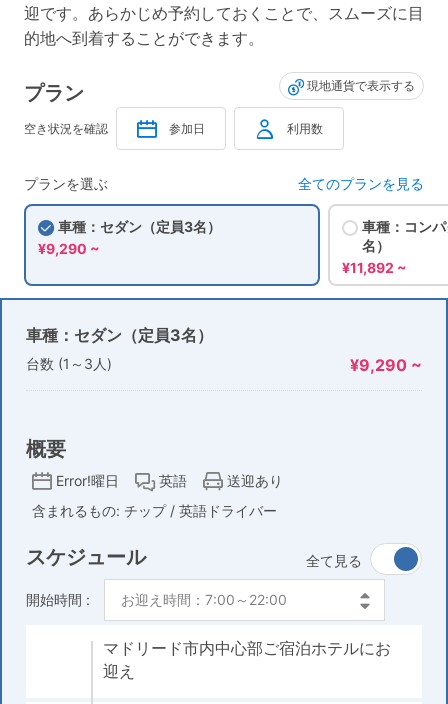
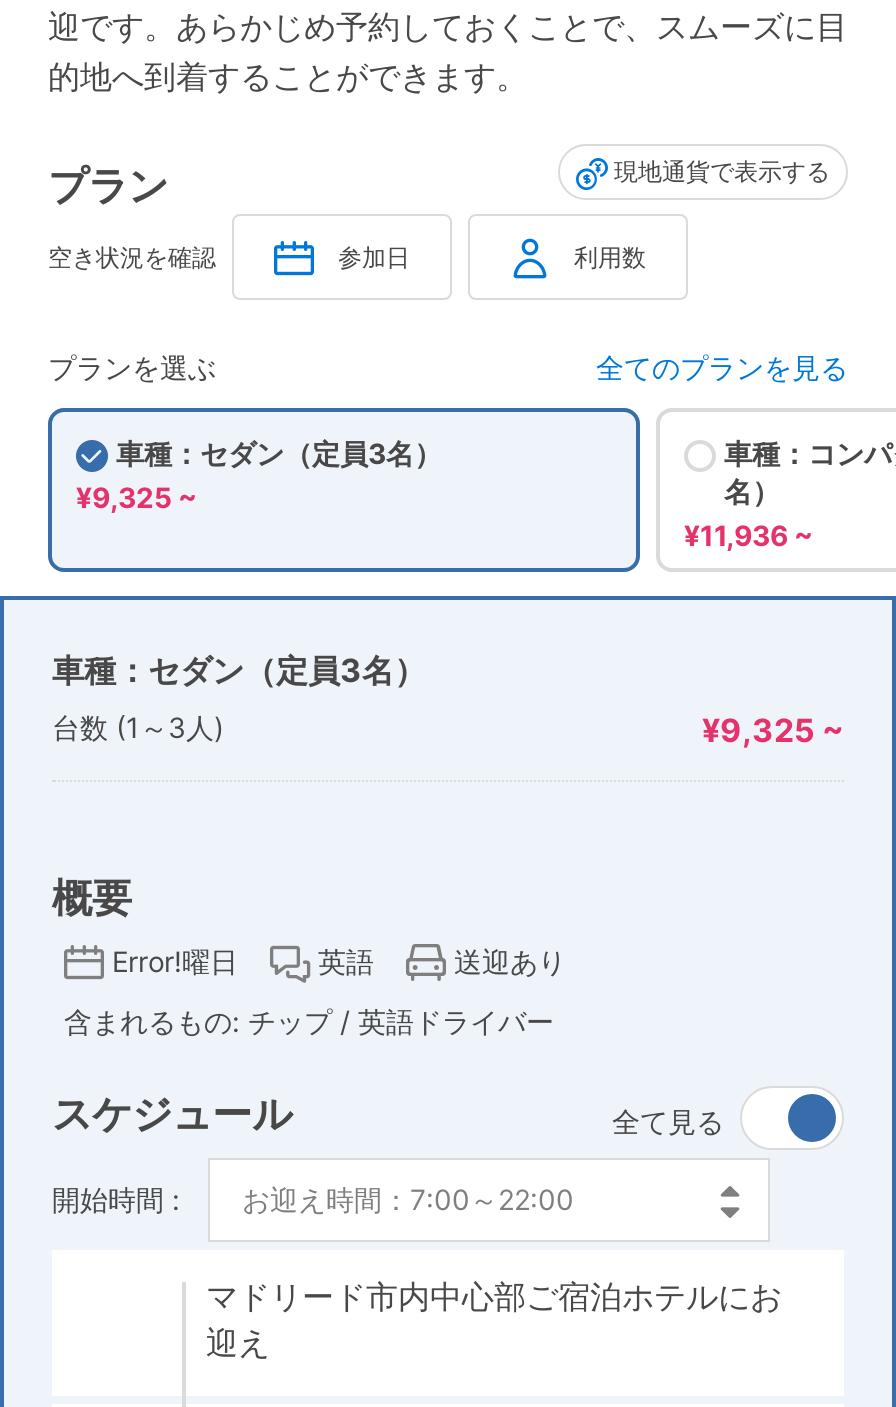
[38,240,100,257] ¥9,290 ~ -> [76,480,198,514] ¥9,325 ~
[342,259,407,276] ¥11,892 ~ -> [684,518,814,552] ¥11,936 ~
[350,355,422,375] ¥9,290 ~ -> [702,710,844,750] ¥9,325 ~

